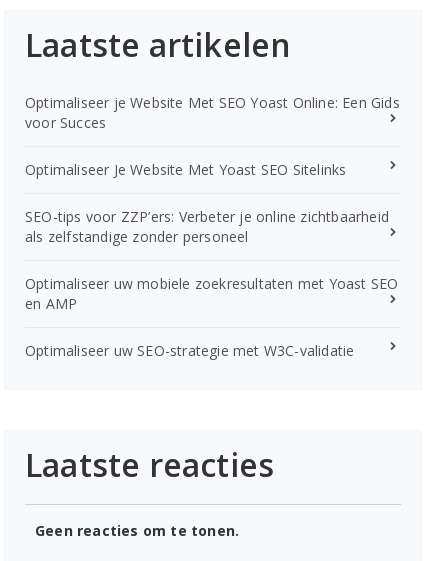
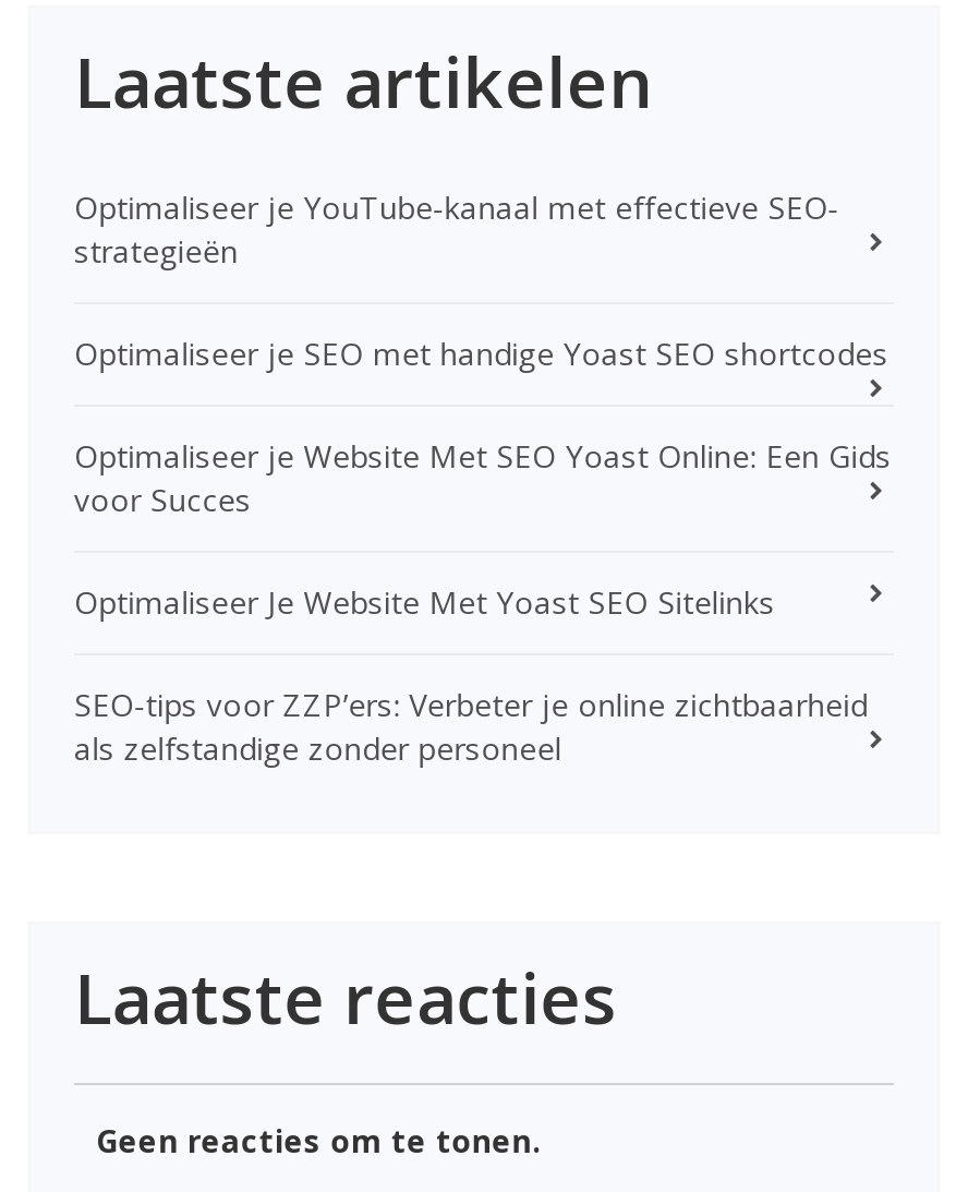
none -> [74,187,888,374] Optimaliseer je YouTube-kanaal met effectieve SEO- | strategieën | Optimaliseer je SEO met handige Yoast SEO shortcodes
moved [25,93,400,246] -> [74,435,891,769]: Optimaliseer je Website Met SEO Yoast Online: Een Gids | voor Succes | Optimaliseer Je Website Met Yoast SEO Sitelinks | SEO-tips voor ZZP’ers: Verbeter je online zichtbaarheid | als zelfstandige zonder personeel
[25,274,398,360] Optimaliseer uw mobiele zoekresultaten met Yoast SEO | en AMP | Optimaliseer uw SEO-strategie met W3C-validatie -> none

